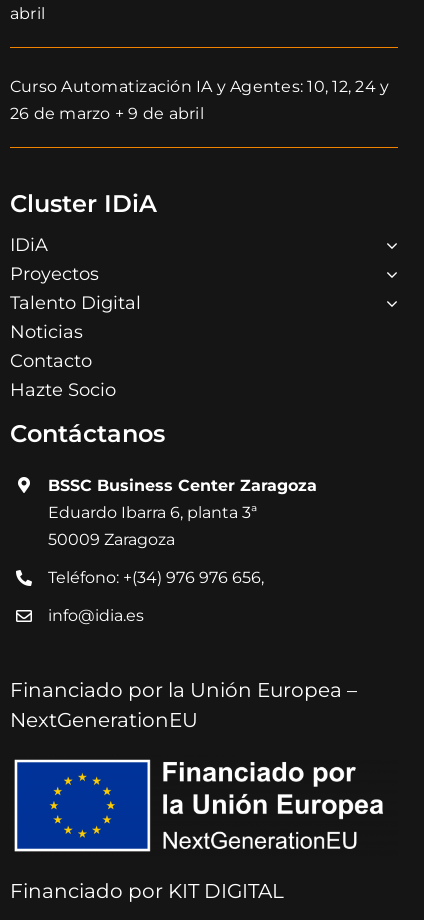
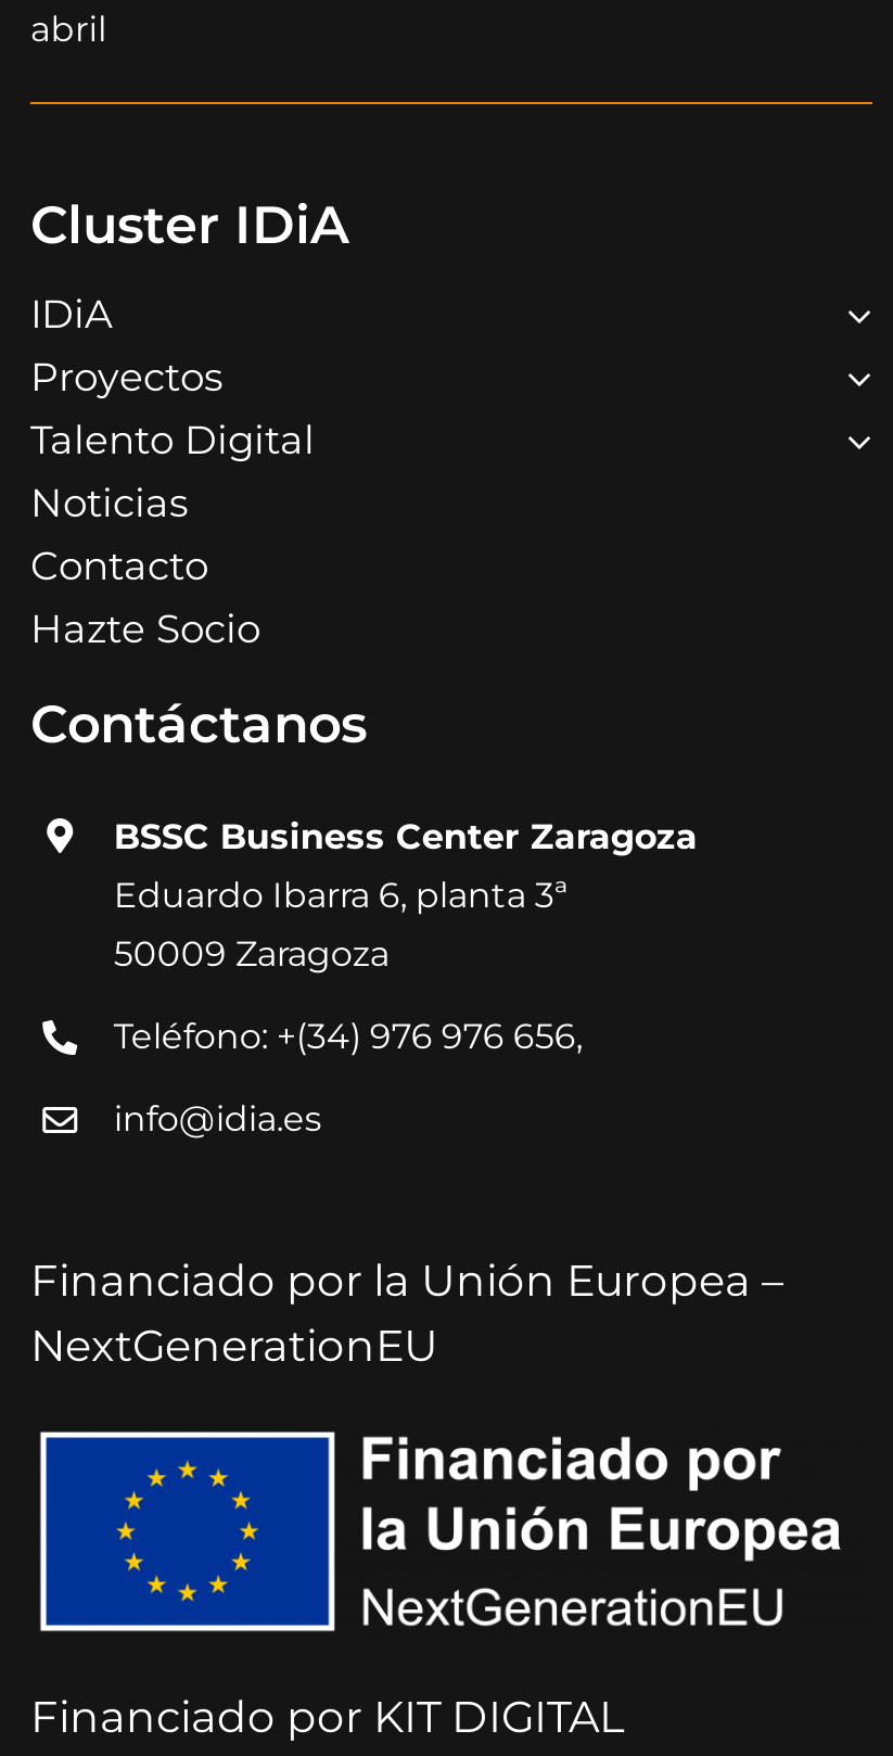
[10,77,389,123] Curso Automatización IA y Agentes: 10, 12, 24 y | 26 de marzo + 9 de abril -> none

